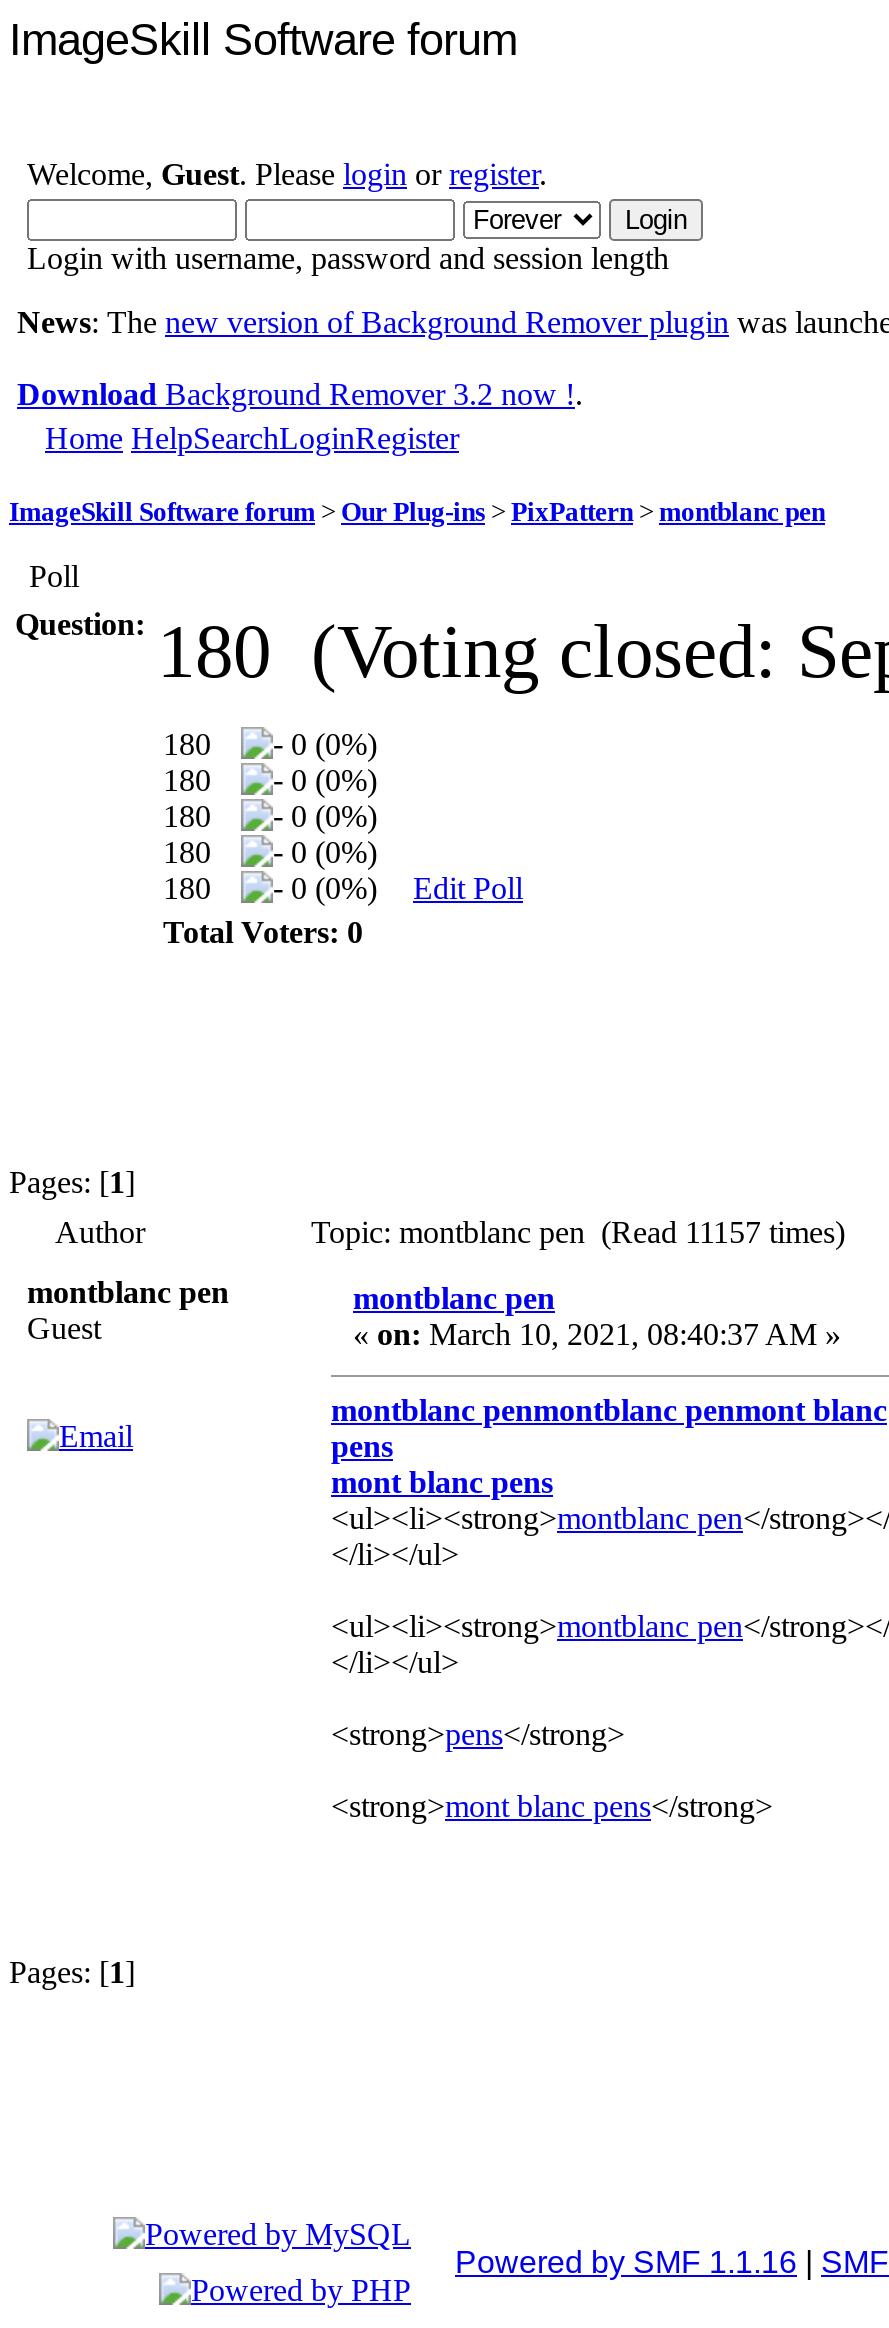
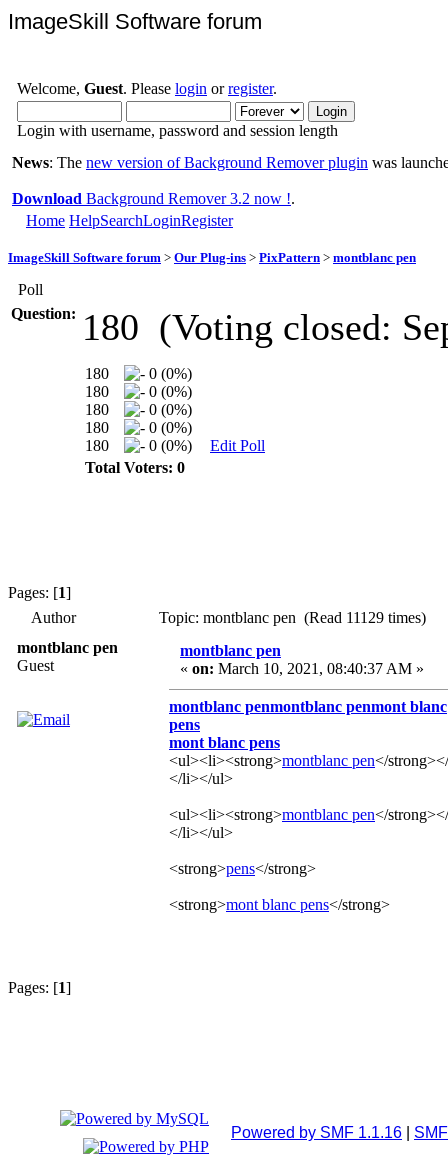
[311,1214,845,1248] Topic: montblanc pen (Read 11157 times) -> [159,608,426,625] Topic: montblanc pen (Read 11129 times)

